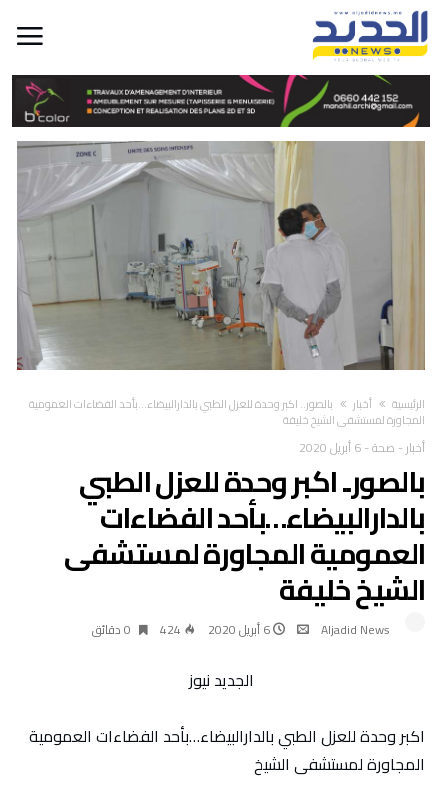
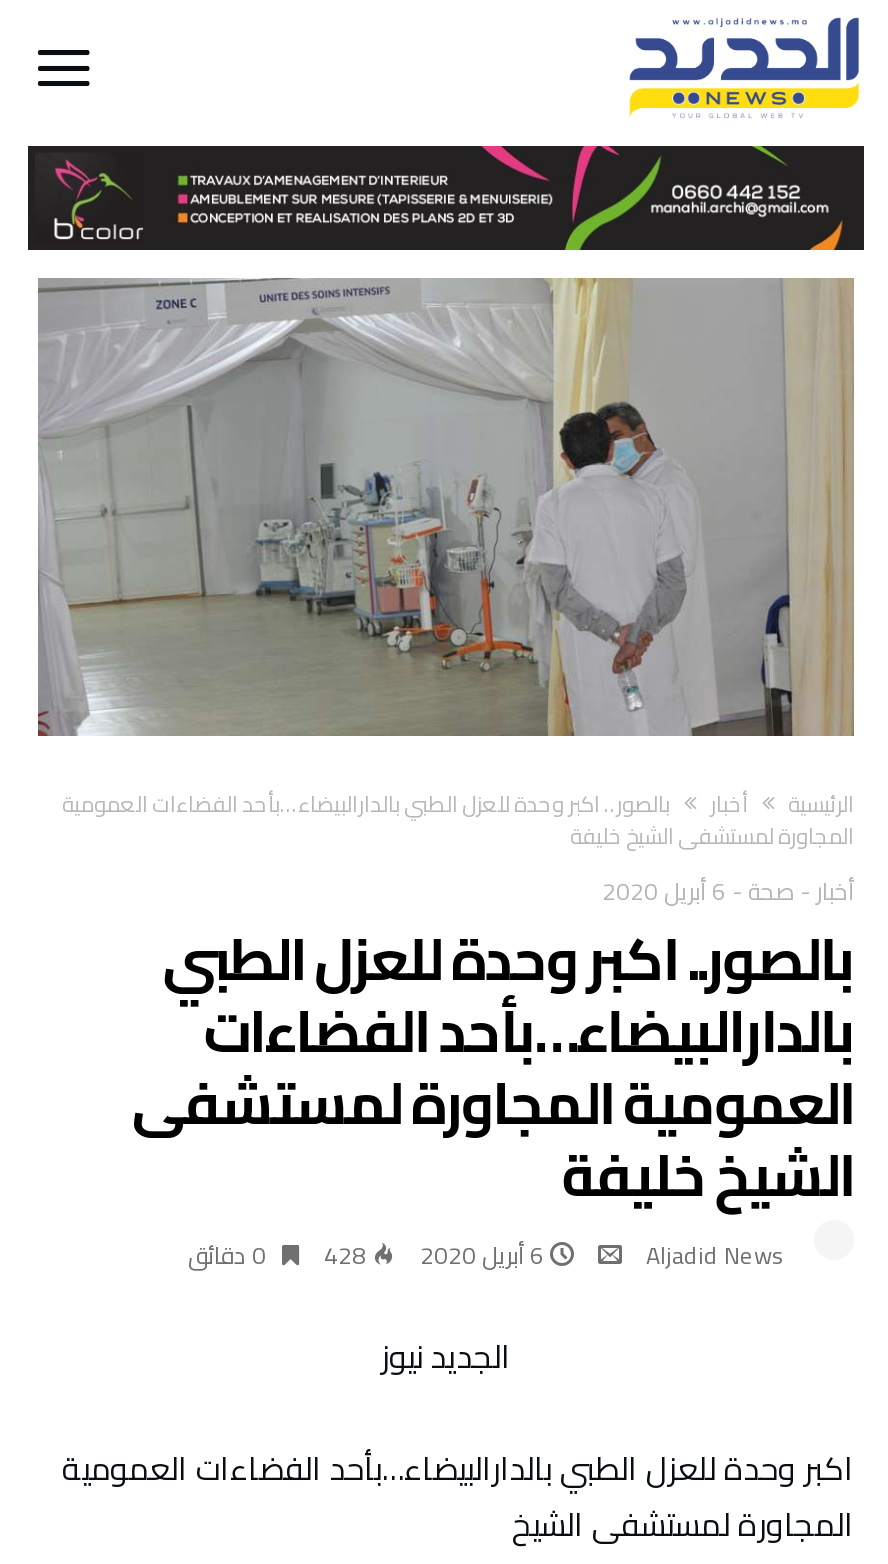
[160,618,181,641] 424 -> [324,1232,366,1278] 428

